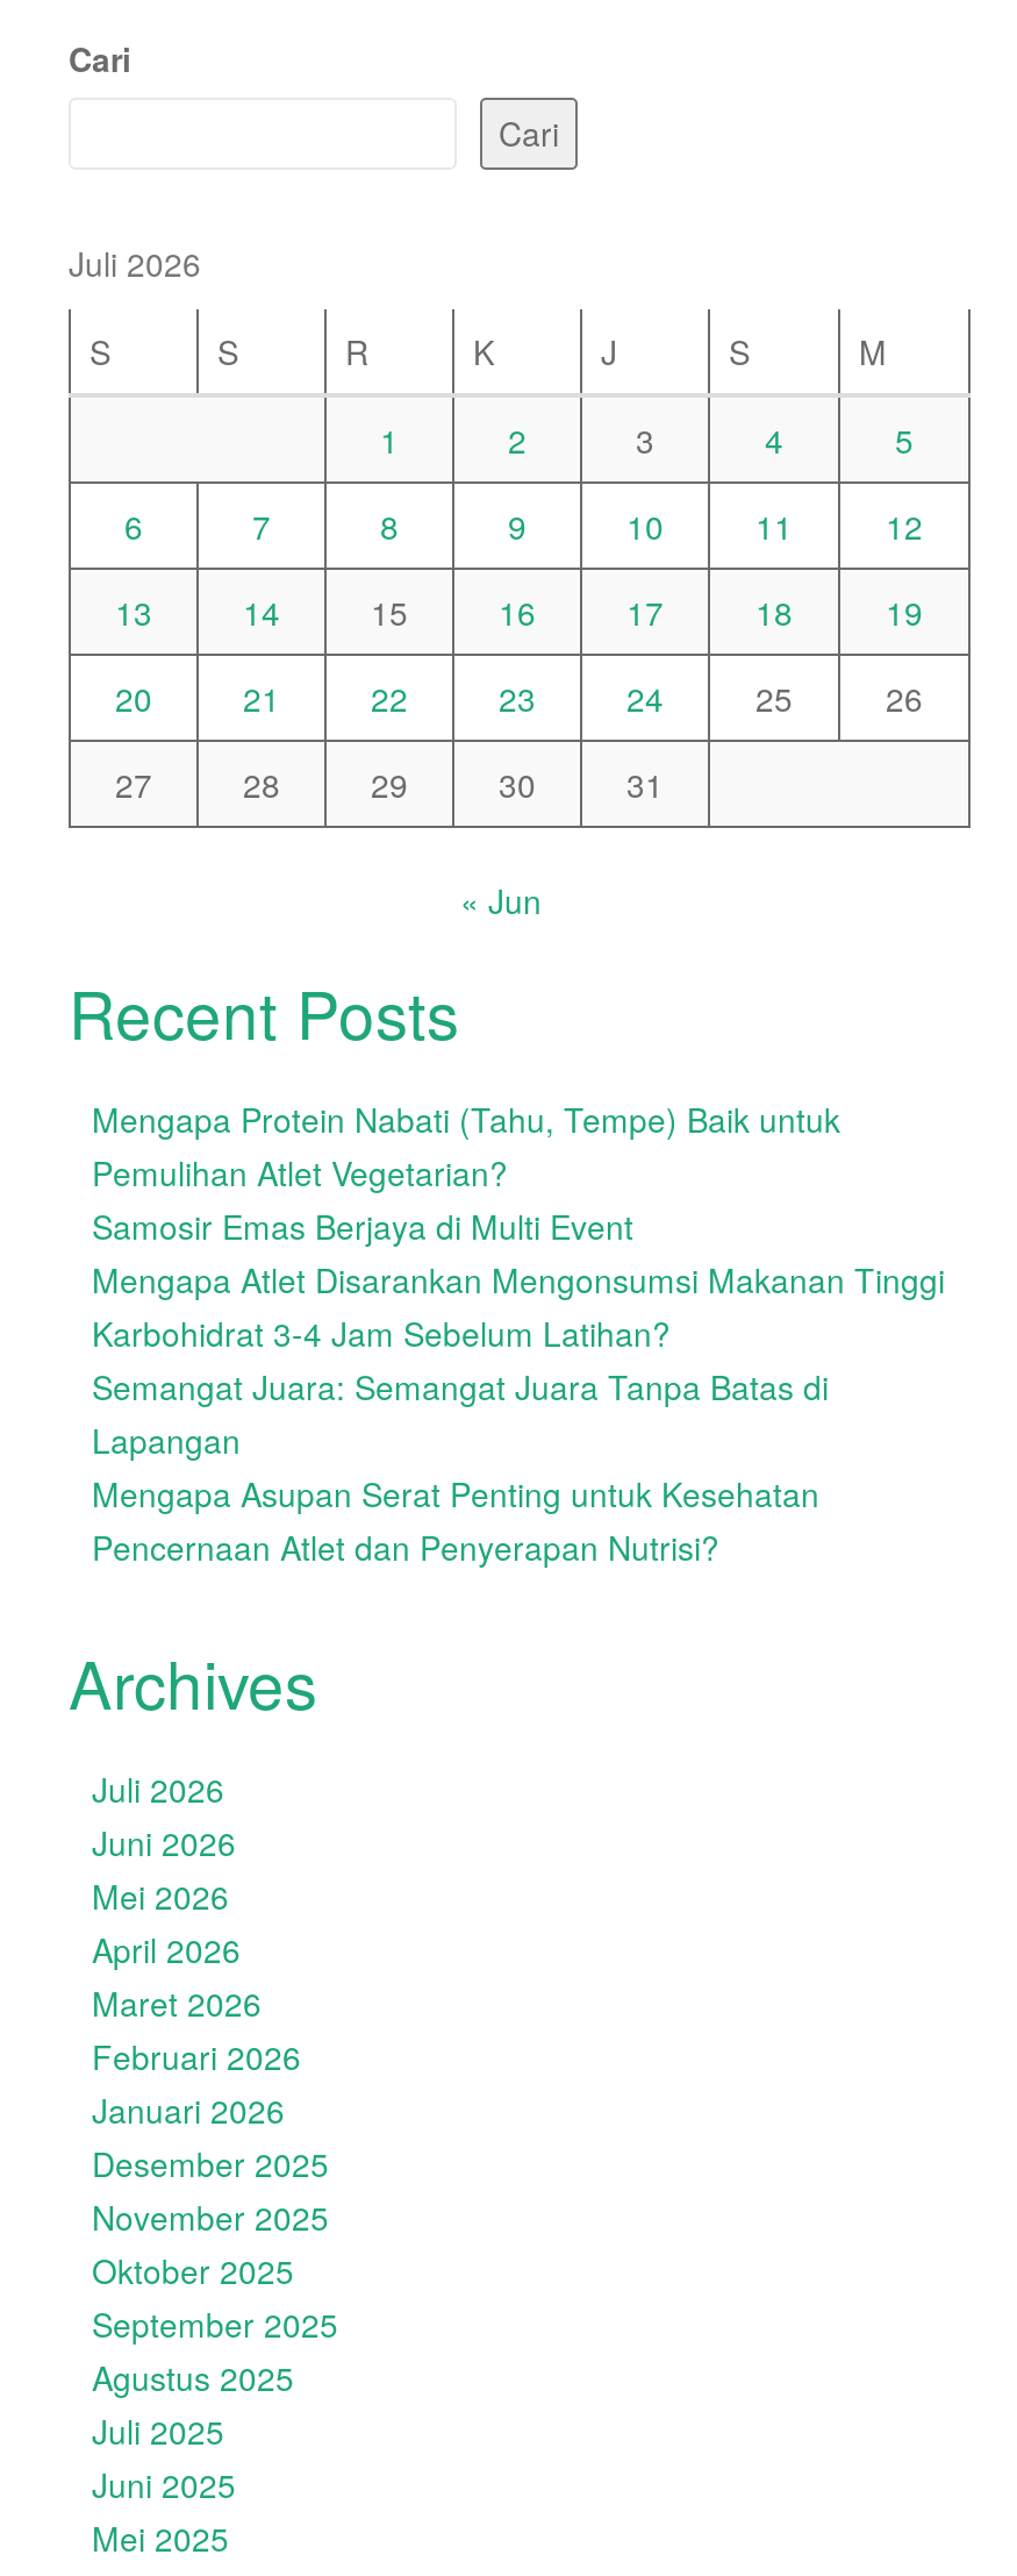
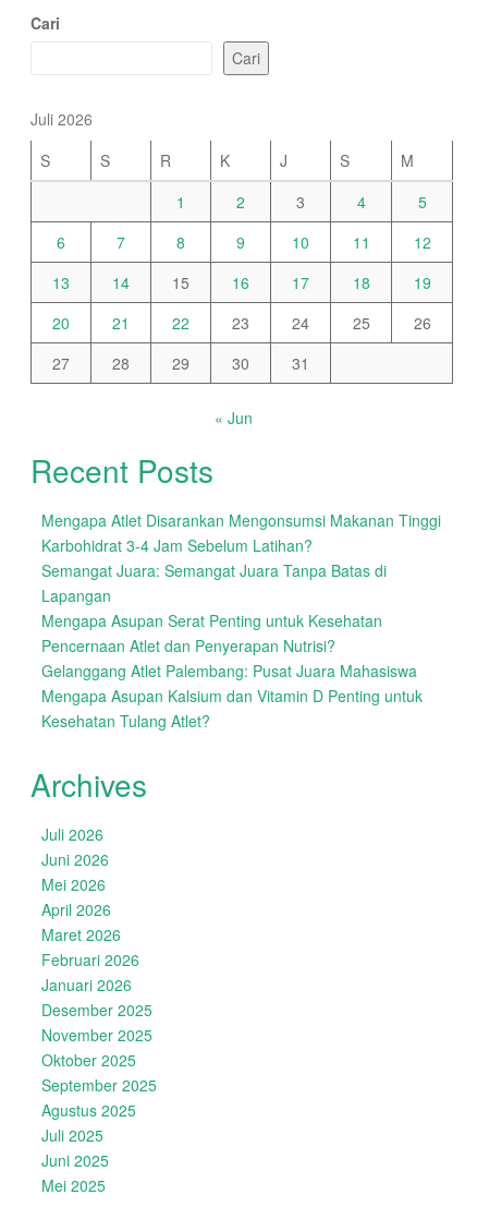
[92,1096,840,1249] Mengapa Protein Nabati (Tahu, Tempe) Baik untuk | Pemulihan Atlet Vegetarian? | Samosir Emas Berjaya di Multi Event -> none
moved [92,1256,945,1570] -> [41,509,441,656]: Mengapa Atlet Disarankan Mengonsumsi Makanan Tinggi | Karbohidrat 3-4 Jam Sebelum Latihan? | Semangat Juara: Semangat Juara Tanpa Batas di | Lapangan | Mengapa Asupan Serat Penting untuk Kesehatan | Pencernaan Atlet dan Penyerapan Nutrisi?
none -> [41,660,423,732] Gelanggang Atlet Palembang: Pusat Juara Mahasiswa | Mengapa Asupan Kalsium dan Vitamin D Penting untuk | Kesehatan Tulang Atlet?

